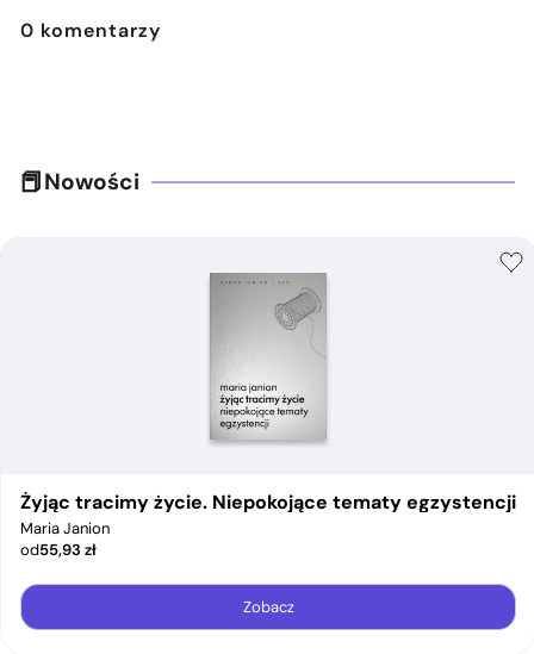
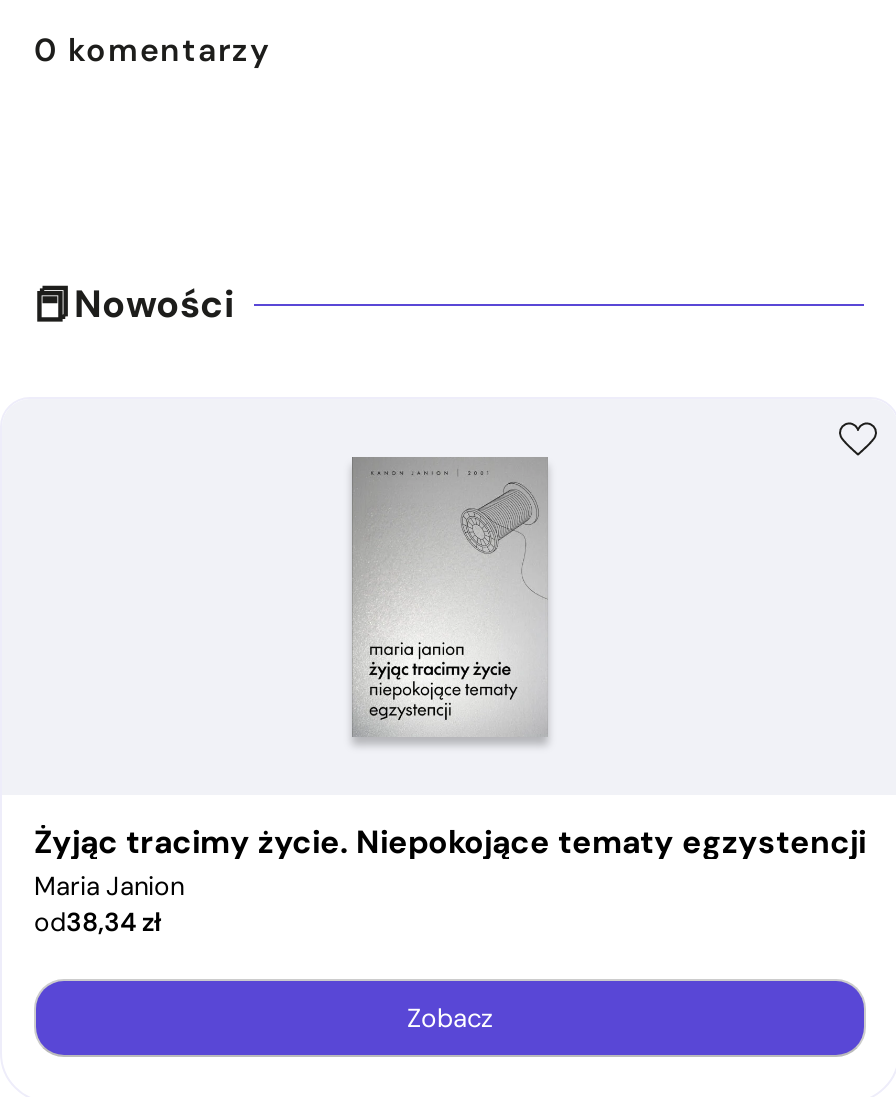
[20,539,97,559] od55,93 zł -> [34,904,162,938] od38,34 zł

